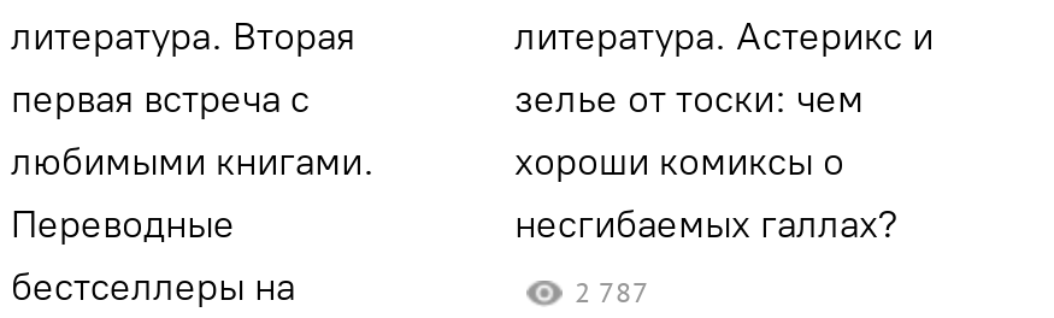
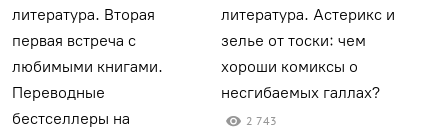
[575,276,649,309] 2 787 -> [246,114,277,128] 2 743

